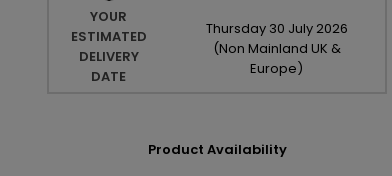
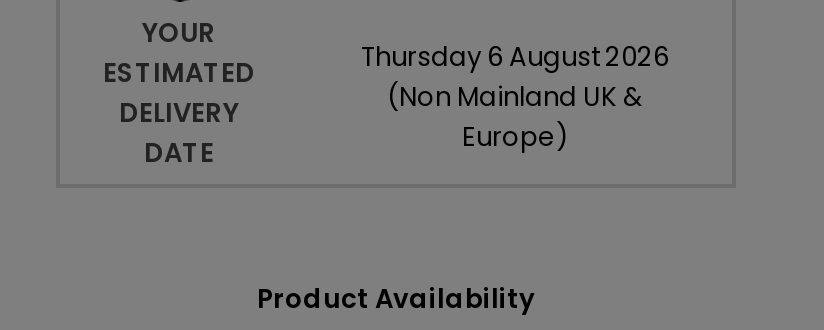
[205,19,347,38] Thursday 30 July 2026 -> [361,38,669,76] Thursday 6 August 2026

